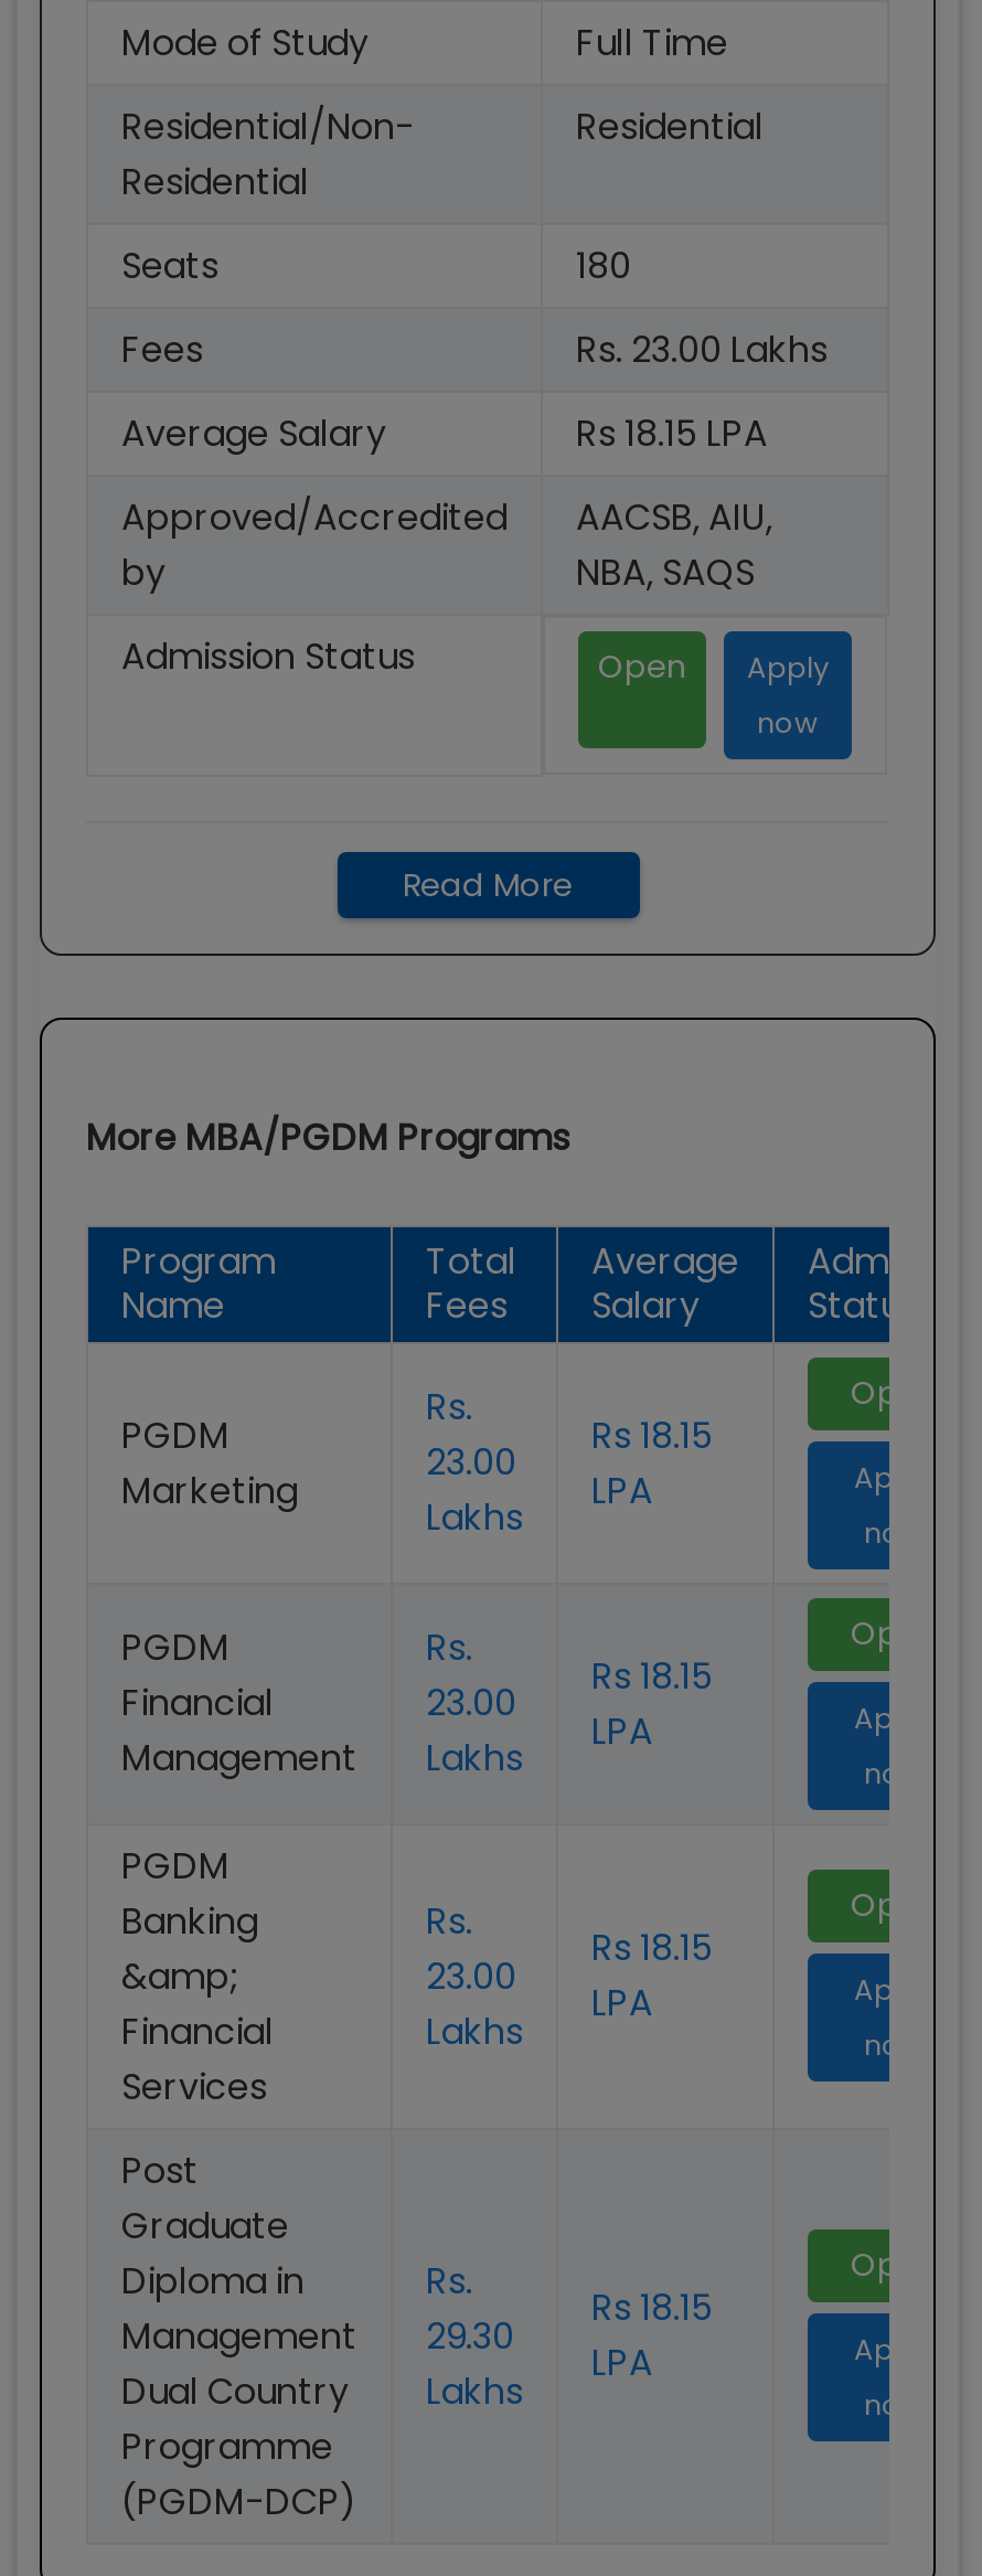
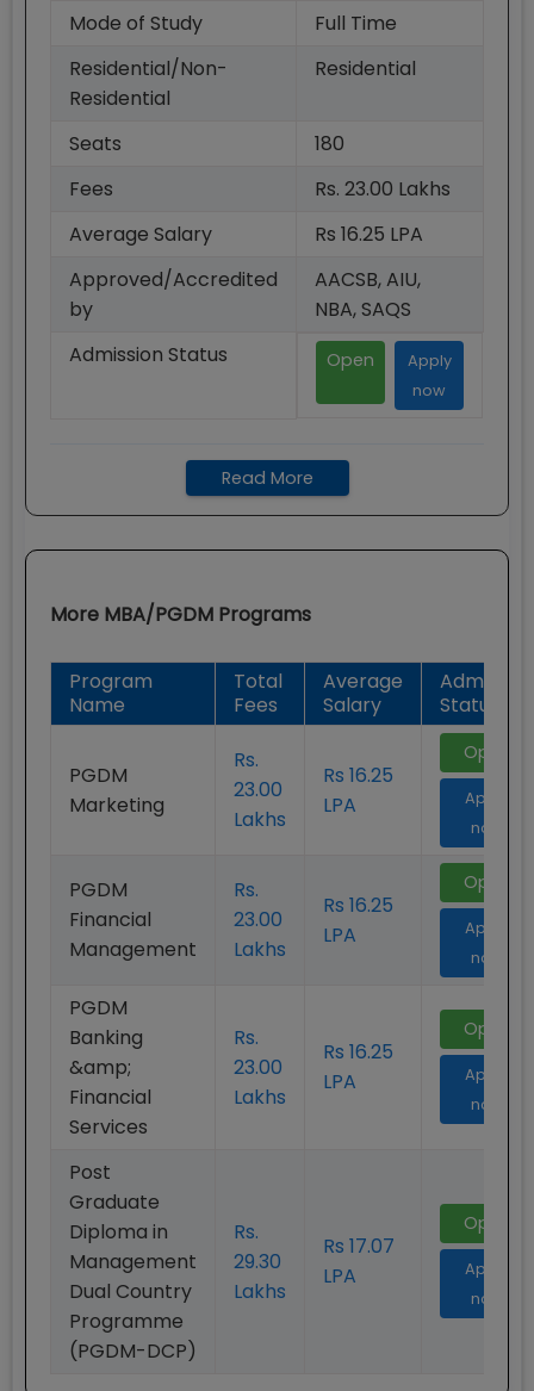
[576,408,768,459] Rs 18.15 LPA -> [315,221,423,248] Rs 16.25 LPA
[591,1411,713,1461] Rs 18.15 -> [323,762,393,789] Rs 16.25
[591,1651,713,1702] Rs 18.15 -> [323,892,393,919] Rs 16.25
[591,1923,713,1973] Rs 18.15 -> [323,1038,393,1066] Rs 16.25
[591,2282,713,2333] Rs 18.15 -> [323,1232,395,1260] Rs 17.07

